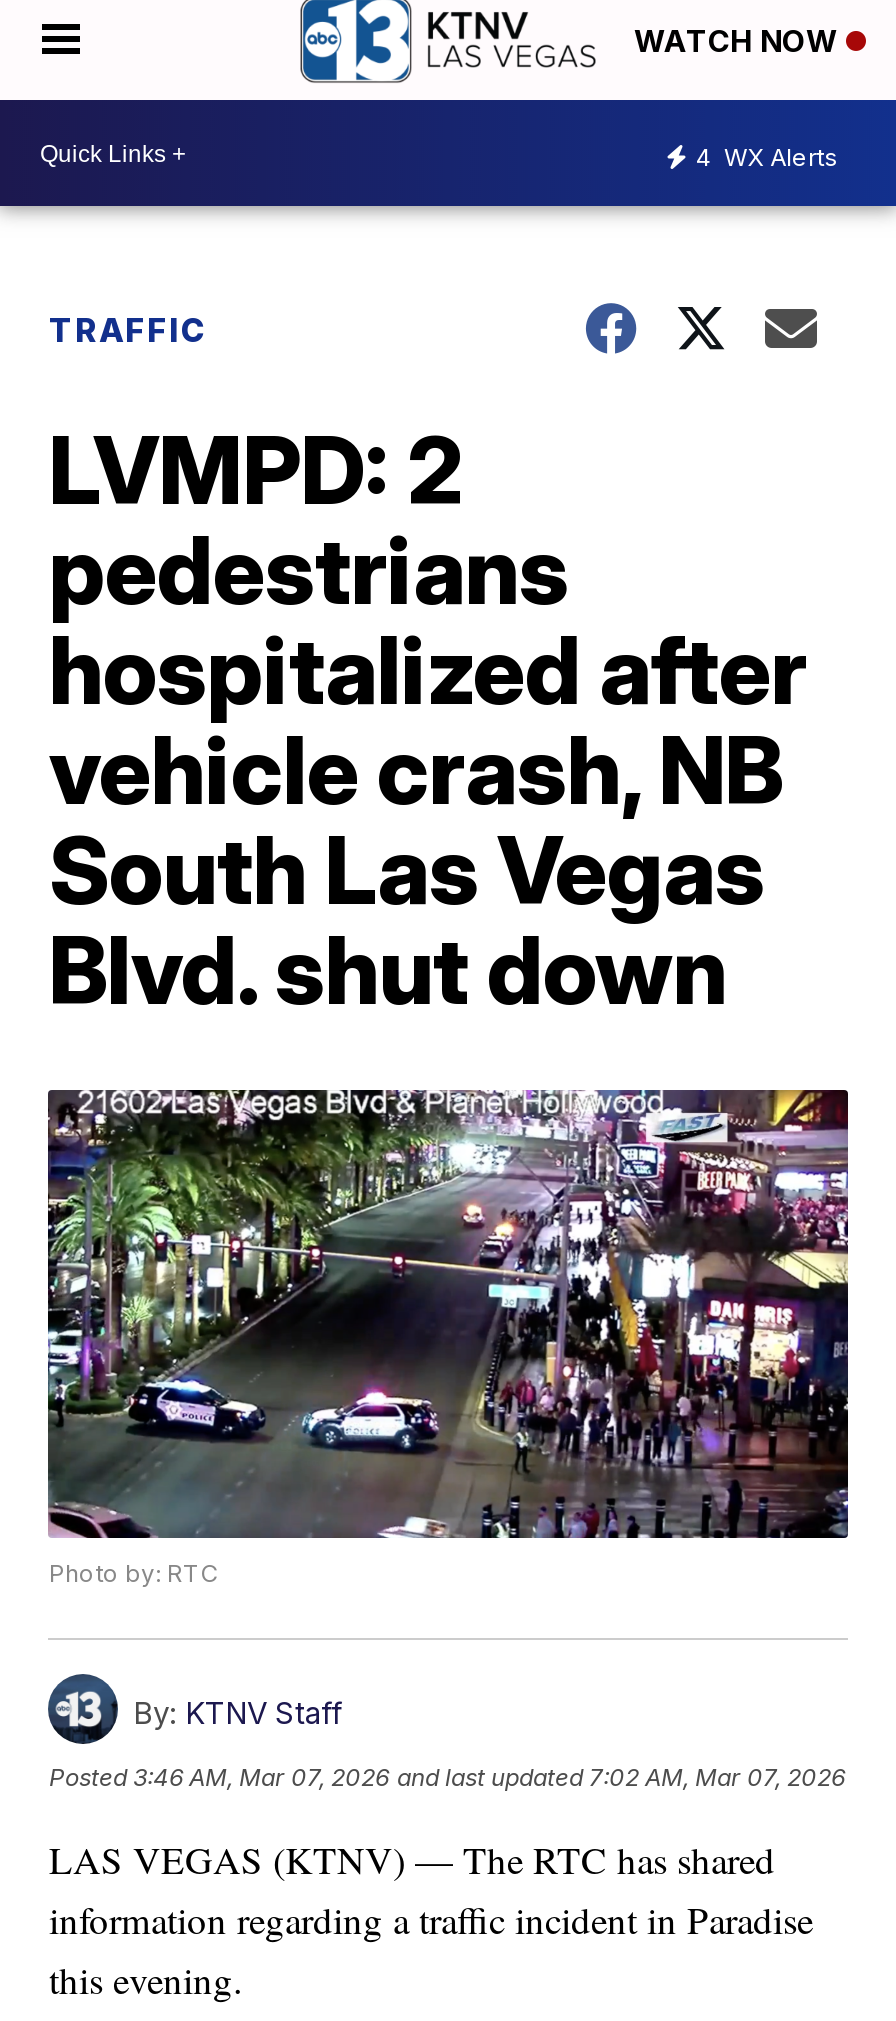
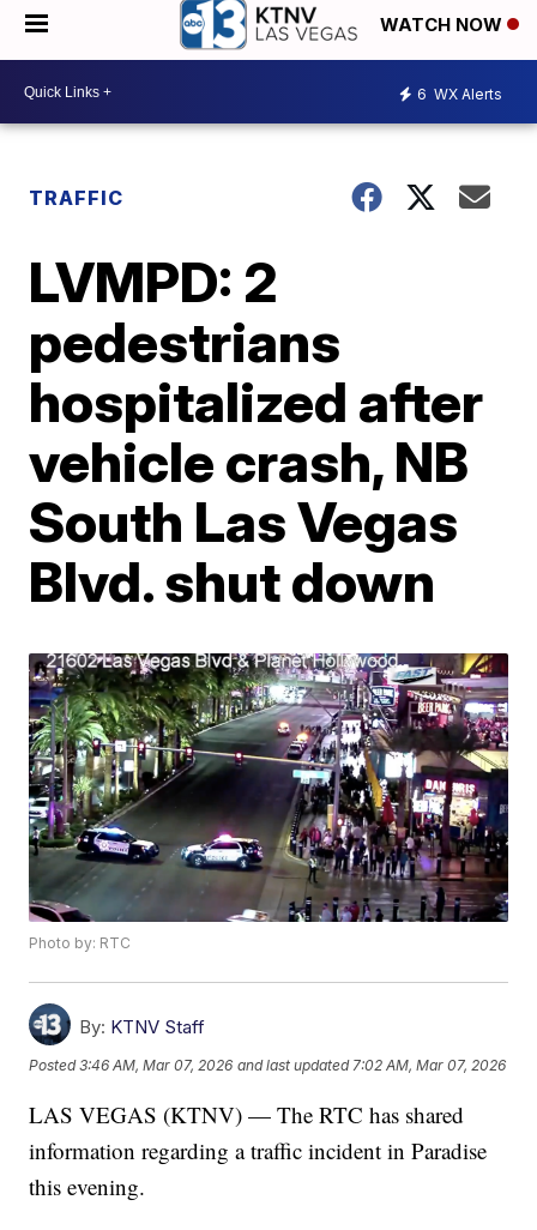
[696,141,838,171] 4 WX Alerts -> [417,85,502,103] 6 WX Alerts

